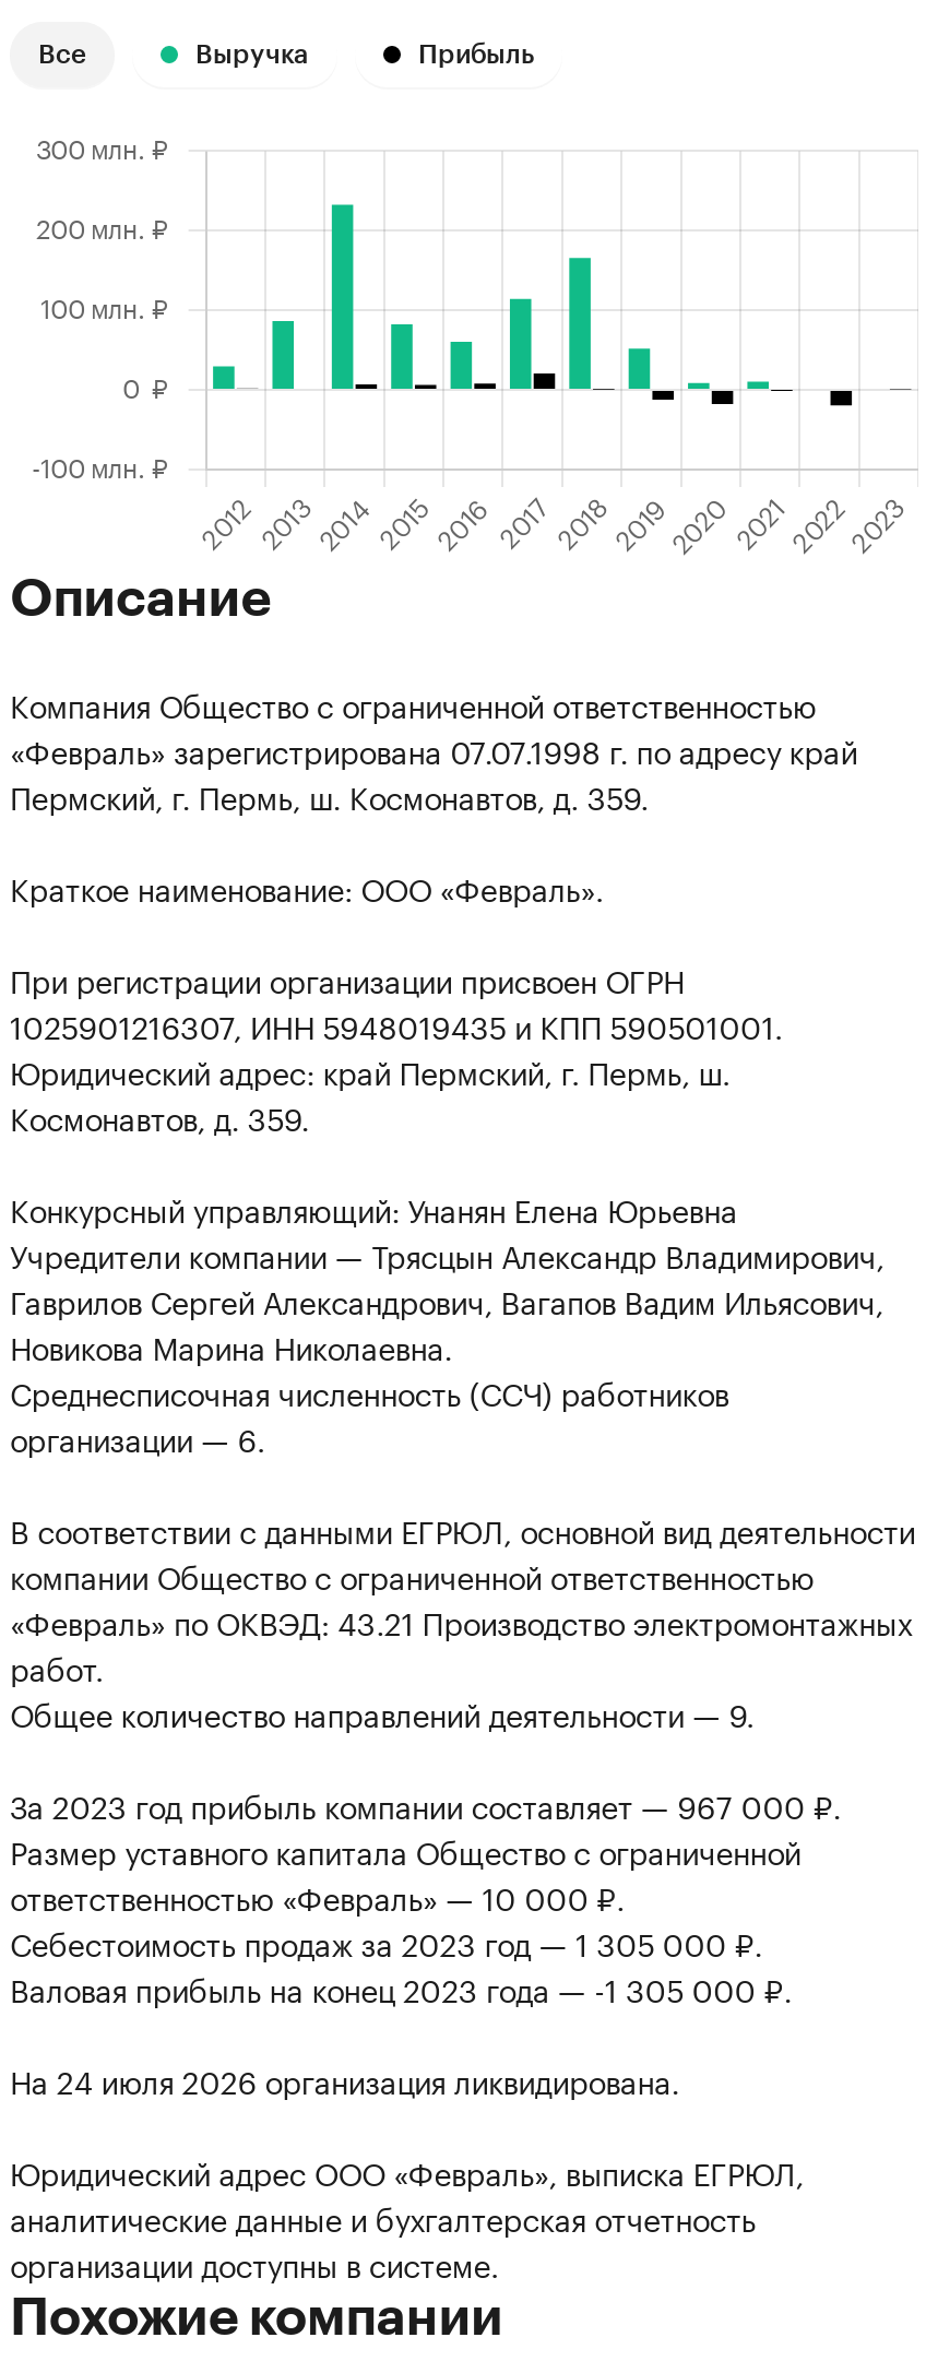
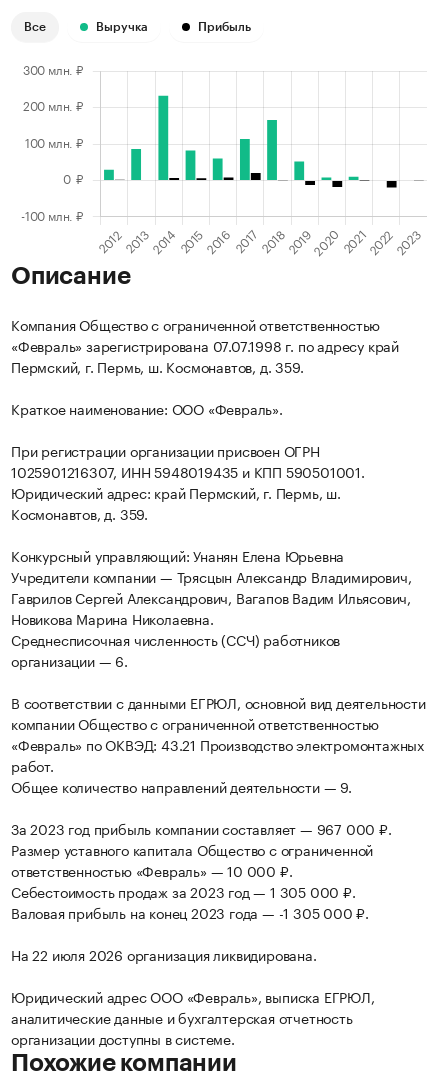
[10,2056,679,2104] На 24 июля 2026 организация ликвидирована. -> [11,943,317,965] На 22 июля 2026 организация ликвидирована.

